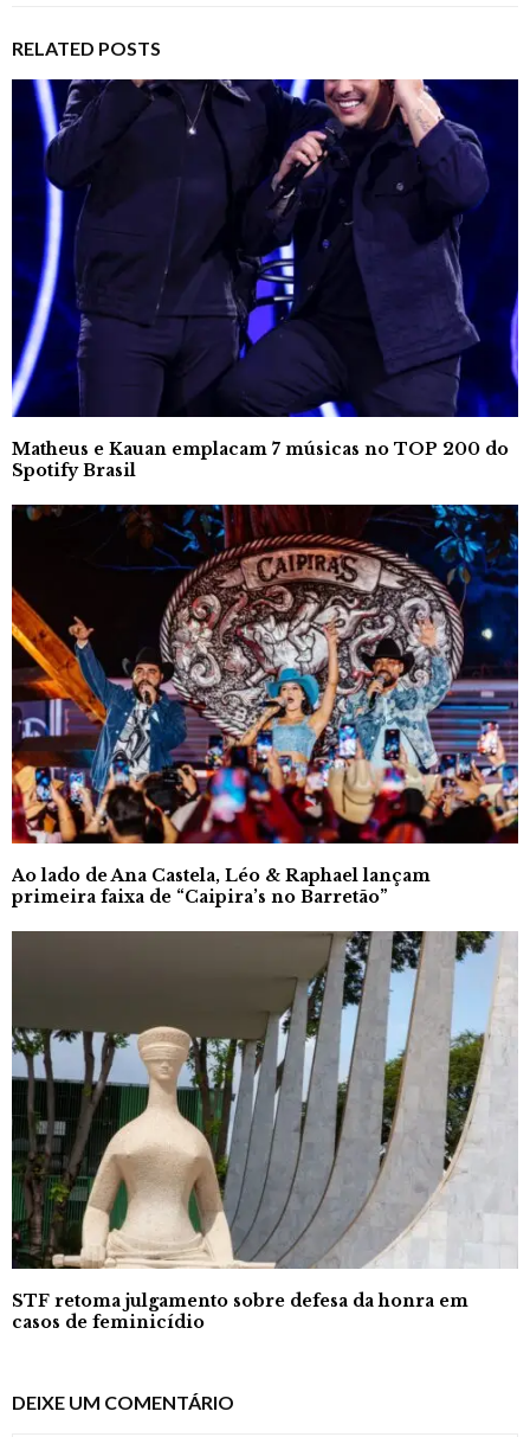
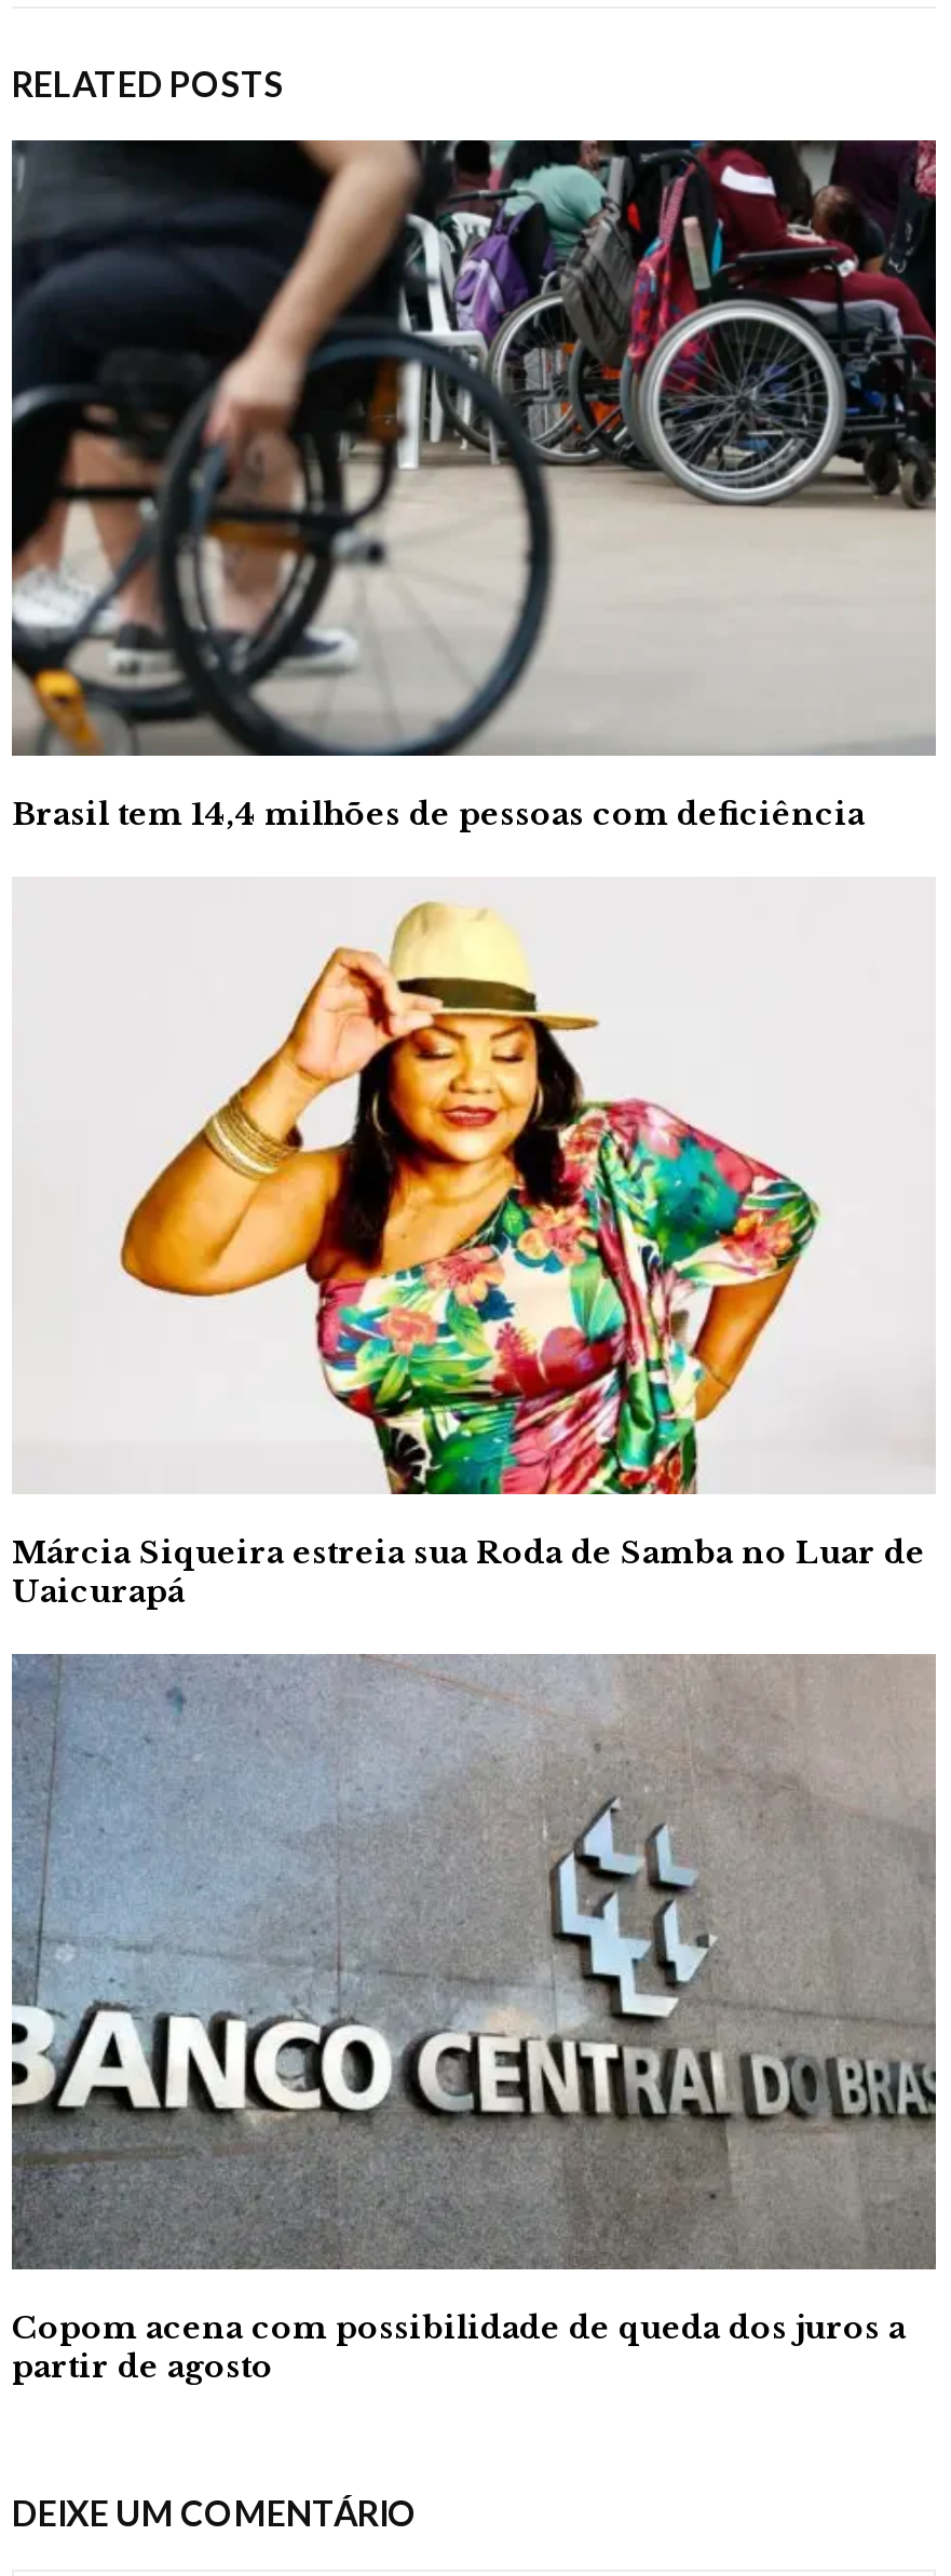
[11,78,519,481] [image] | Matheus e Kauan emplacam 7 músicas no TOP 200 do | Spotify Brasil -> [10,138,938,834] [image] | Brasil tem 14,4 milhões de pessoas com deficiência
[11,503,519,907] [image] | Ao lado de Ana Castela, Léo & Raphael lançam | primeira faixa de “Caipira’s no Barretão” -> [12,898,936,1610] [image] | Márcia Siqueira estreia sua Roda de Samba no Luar de | Uaicurapá
[11,931,517,1333] [image] | STF retoma julgamento sobre defesa da honra em | casos de feminicídio -> [10,1656,938,2386] [image] | Copom acena com possibilidade de queda dos juros a | partir de agosto

